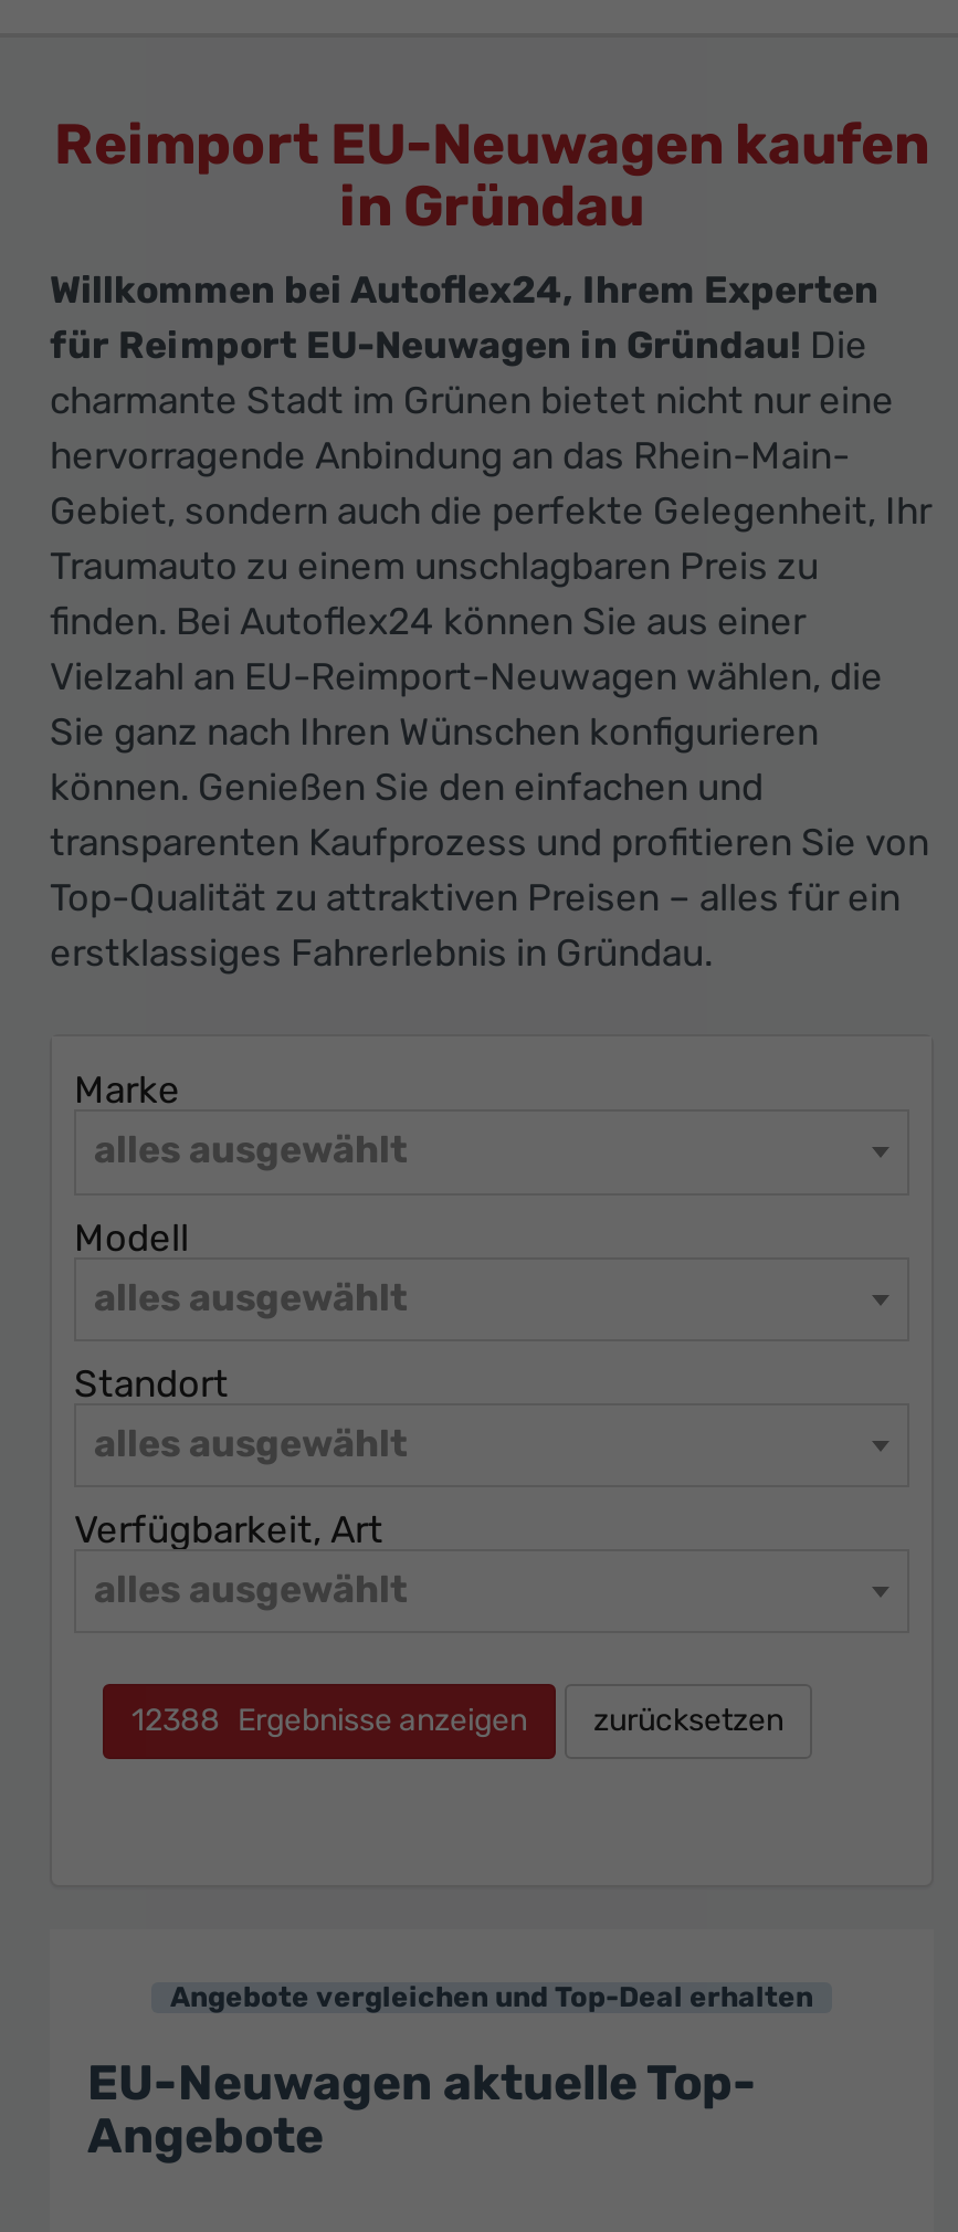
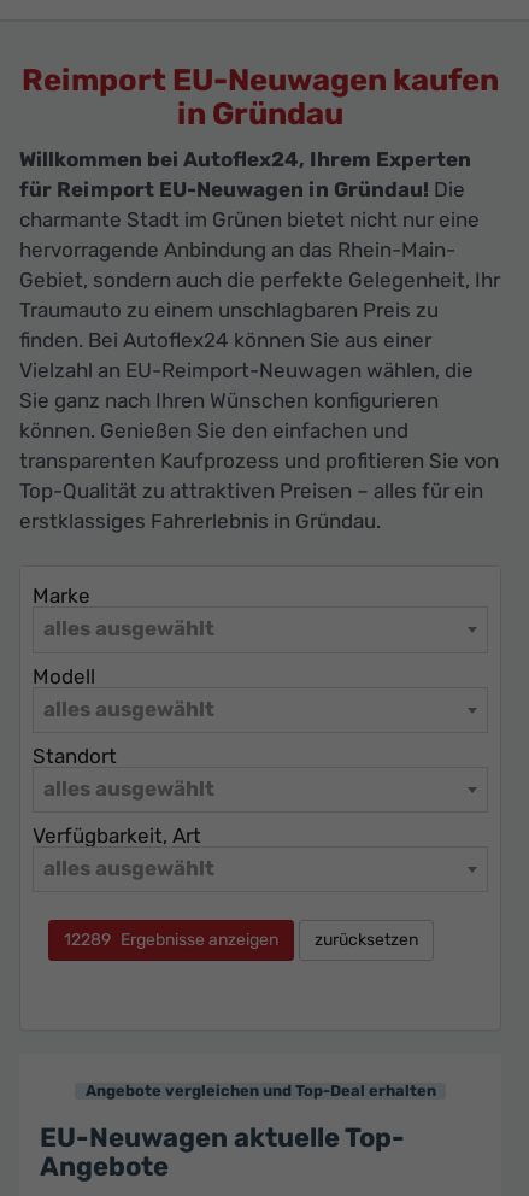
[131,1702,527,1740] 12388 Ergebnisse anzeigen -> [64,930,278,950] 12289 Ergebnisse anzeigen

